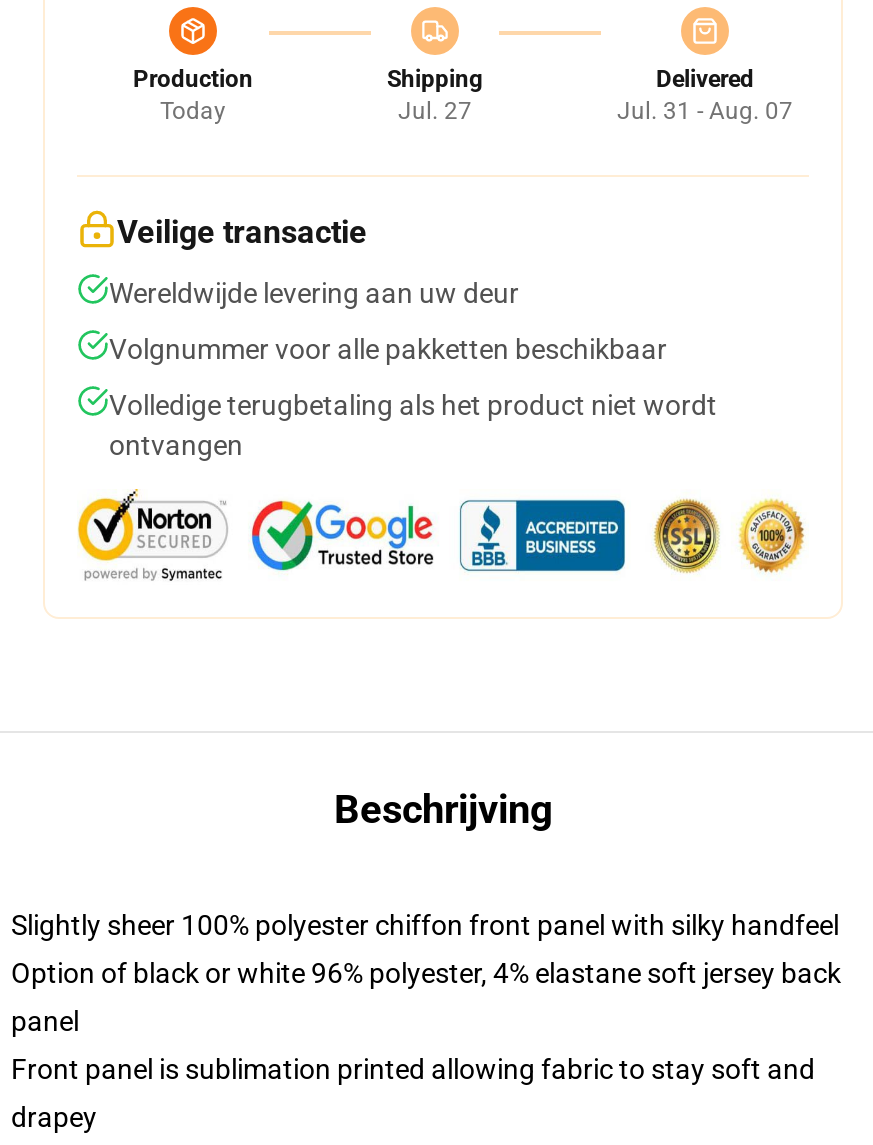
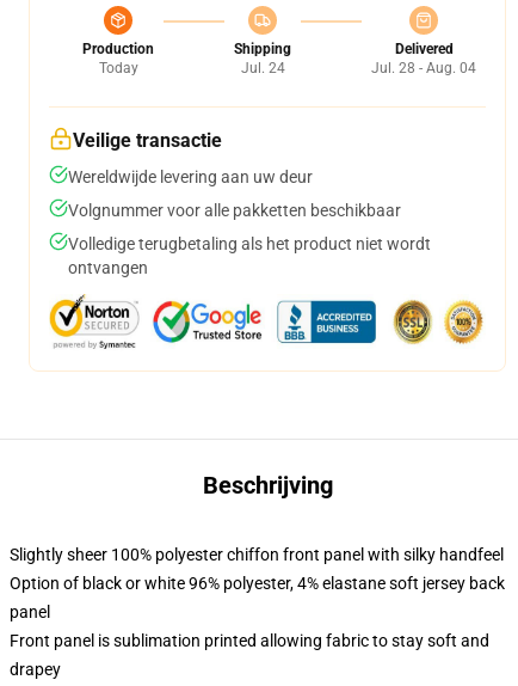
[398,97,472,125] Jul. 27 -> [240,60,285,76] Jul. 24
[617,97,793,125] Jul. 31 - Aug. 07 -> [371,60,476,76] Jul. 28 - Aug. 04

